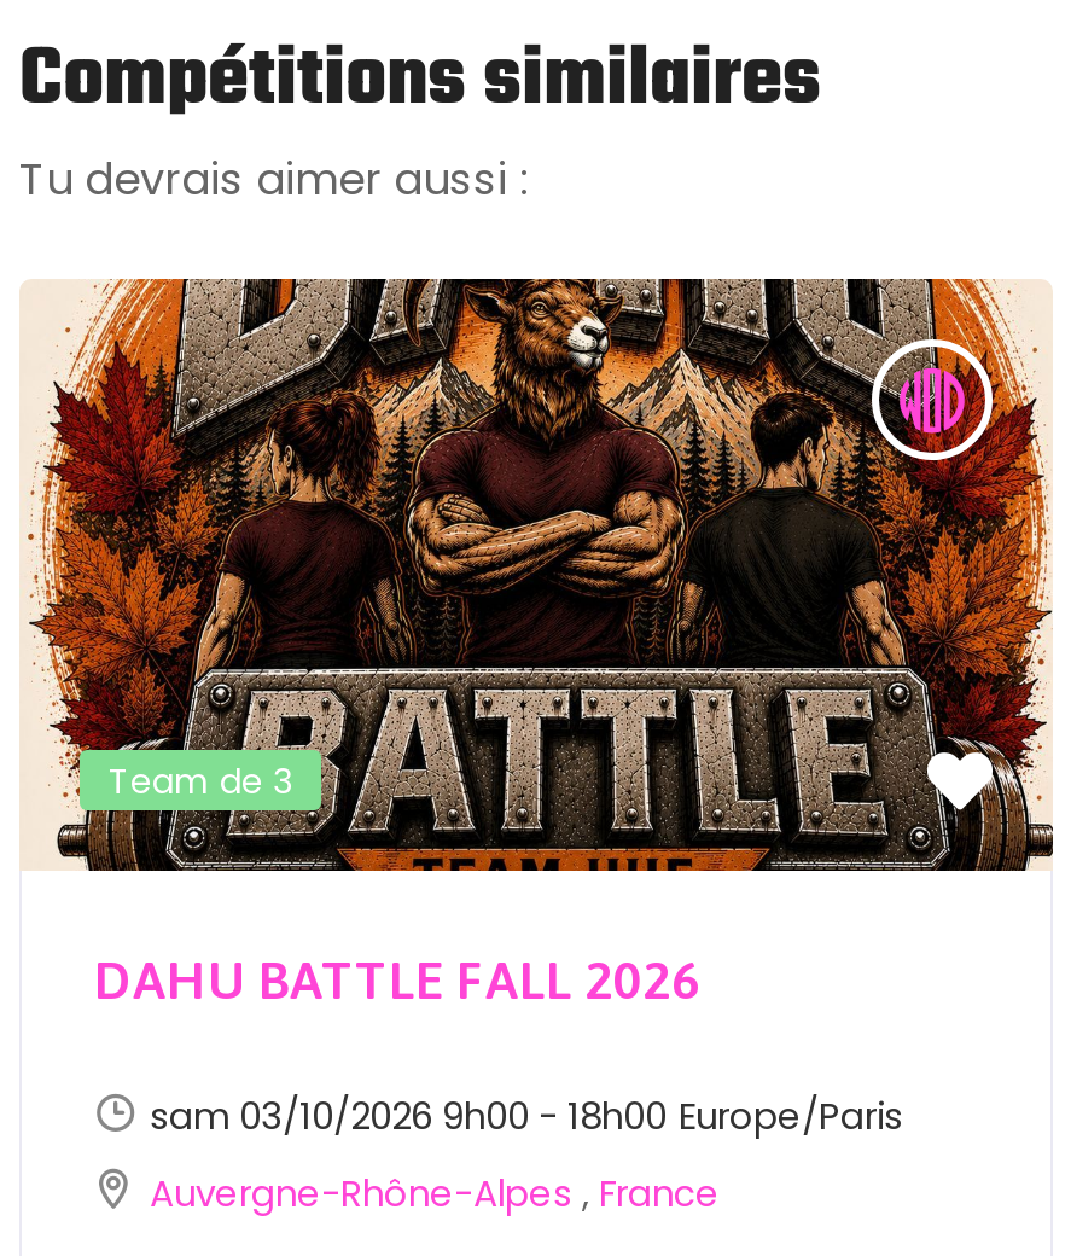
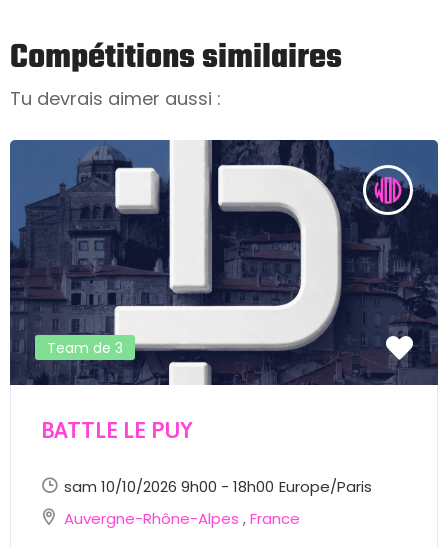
[19,277,1053,1011] [image] | DAHU BATTLE FALL 2026 -> [9,139,439,443] [image] | BATTLE LE PUY
[150,1090,903,1141] sam 03/10/2026 9h00 - 18h00 Europe/Paris -> [64,476,372,497] sam 10/10/2026 9h00 - 18h00 Europe/Paris

